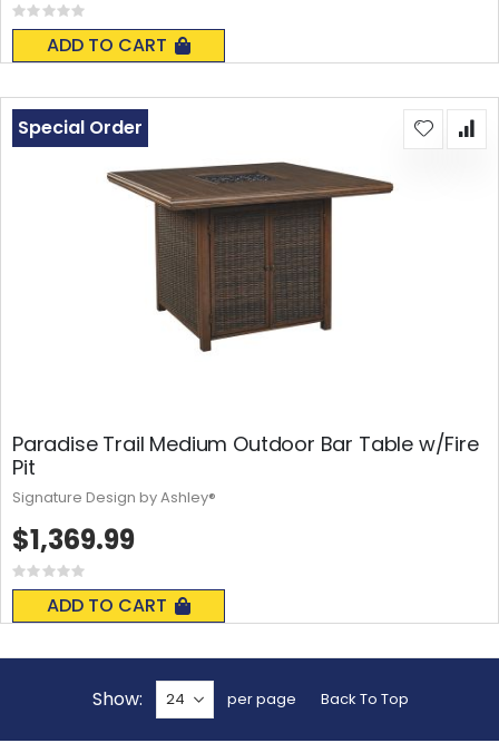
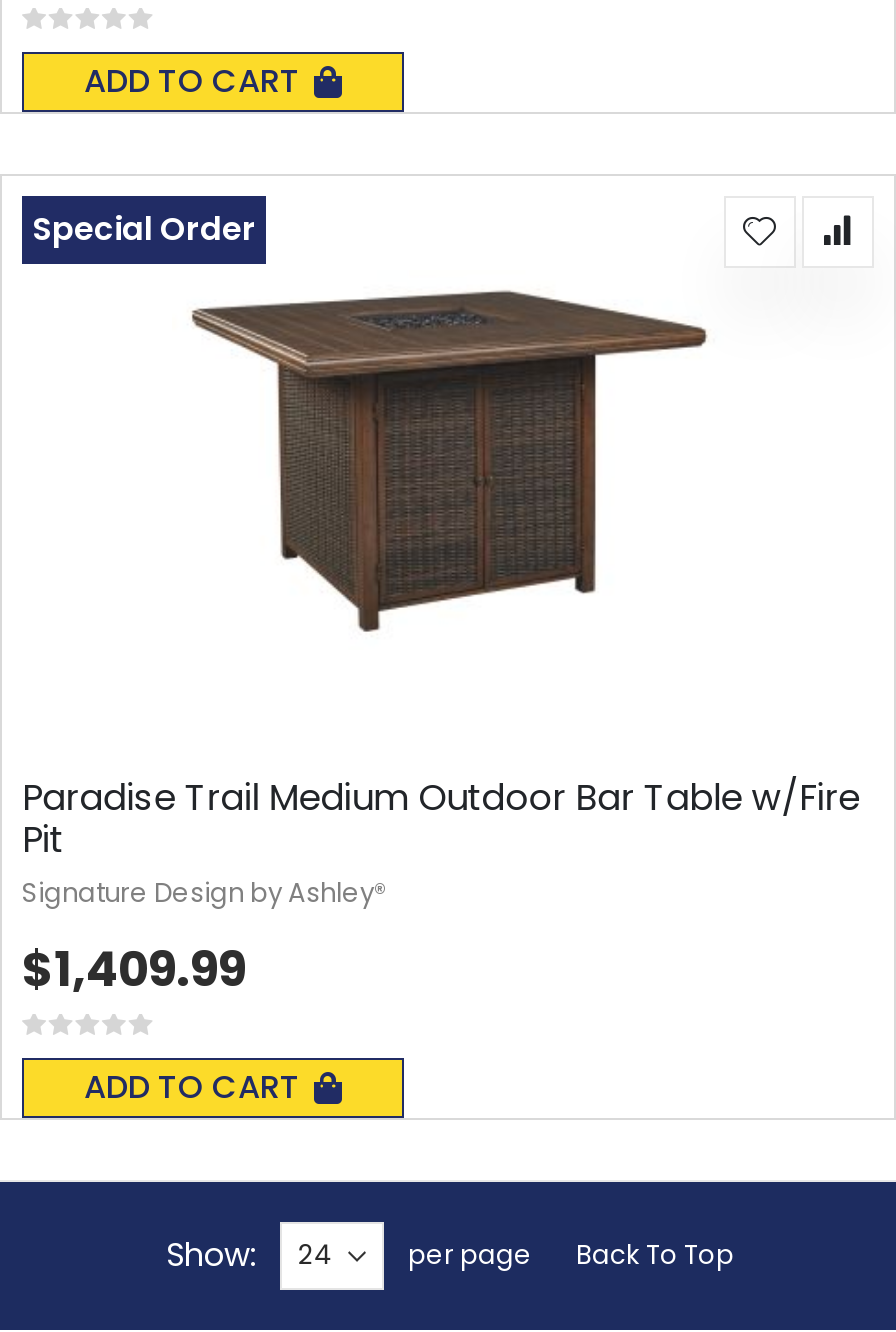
[12,521,135,558] $1,369.99 -> [22,935,246,1001] $1,409.99

